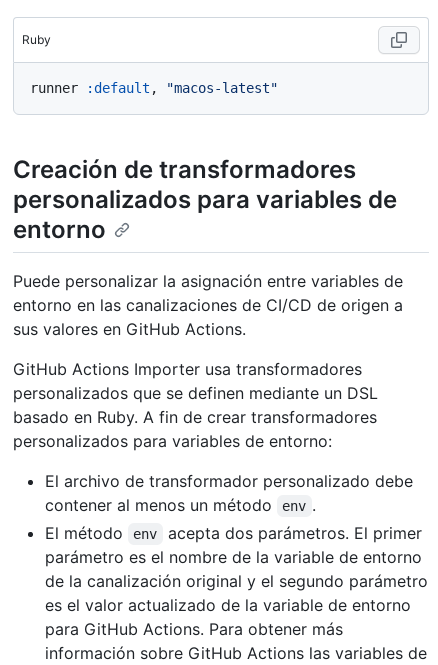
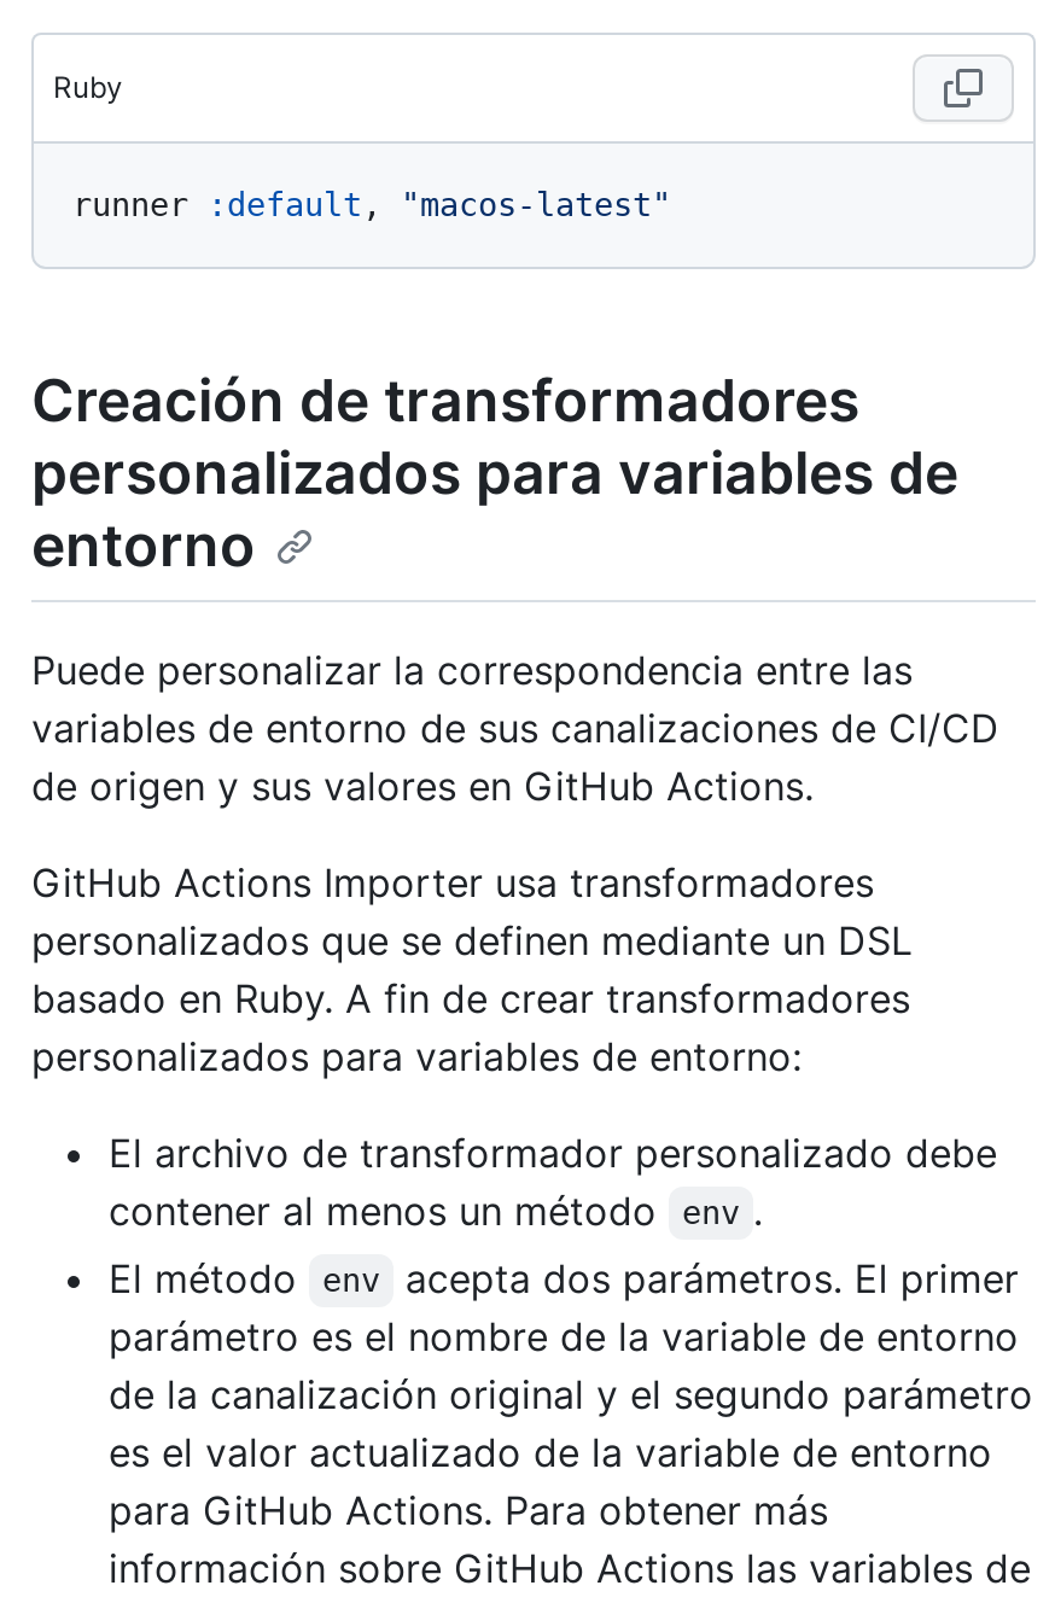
[13,271,403,339] Puede personalizar la asignación entre variables de | entorno en las canalizaciones de CI/CD de origen a | sus valores en GitHub Actions. -> [31,646,999,810] Puede personalizar la correspondencia entre las | variables de entorno de sus canalizaciones de CI/CD | de origen y sus valores en GitHub Actions.

